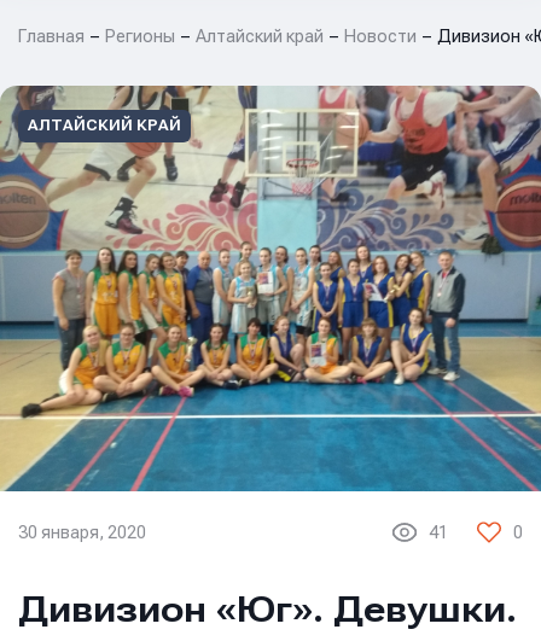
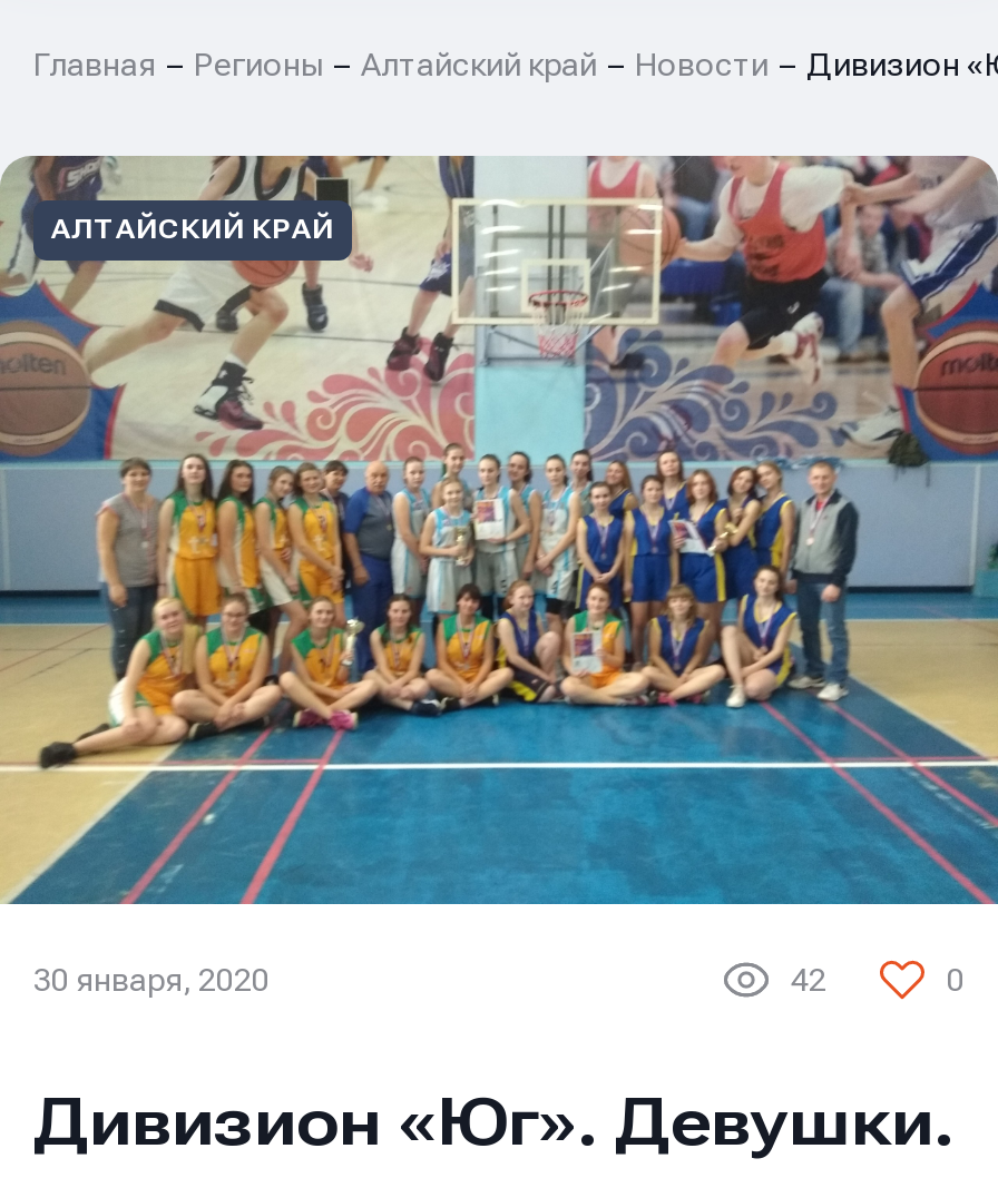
[429,522,448,541] 41 -> [791,961,826,997] 42

